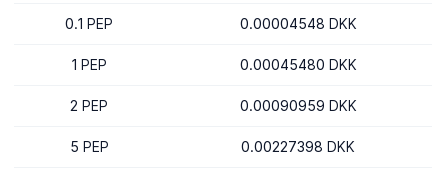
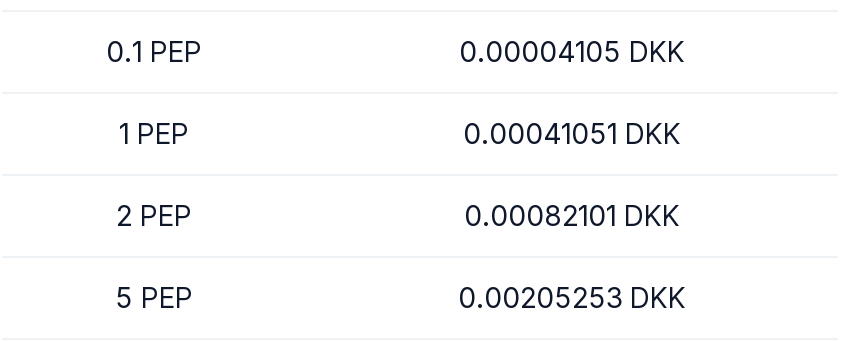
[239,15,356,32] 0.00004548 DKK -> [459,34,685,68] 0.00004105 DKK
[239,56,356,73] 0.00045480 DKK -> [463,116,681,150] 0.00041051 DKK
[239,97,356,114] 0.00090959 DKK -> [464,198,680,232] 0.00082101 DKK
[241,138,355,155] 0.00227398 DKK -> [458,280,686,314] 0.00205253 DKK

